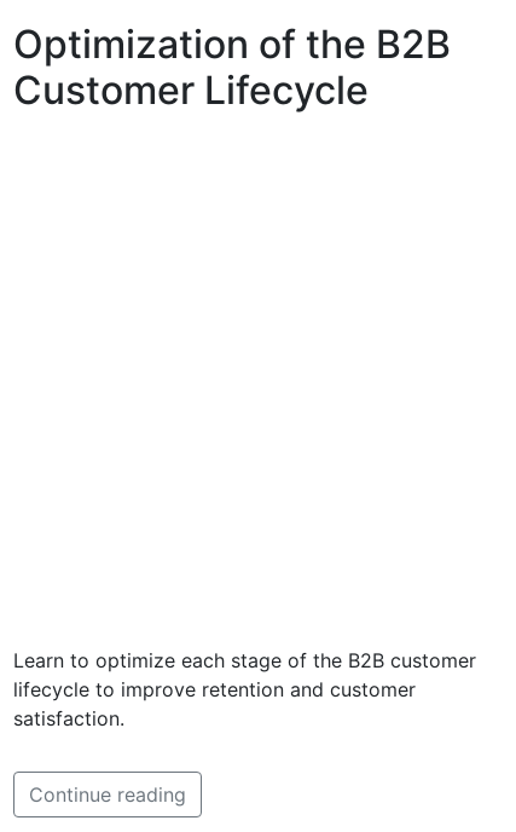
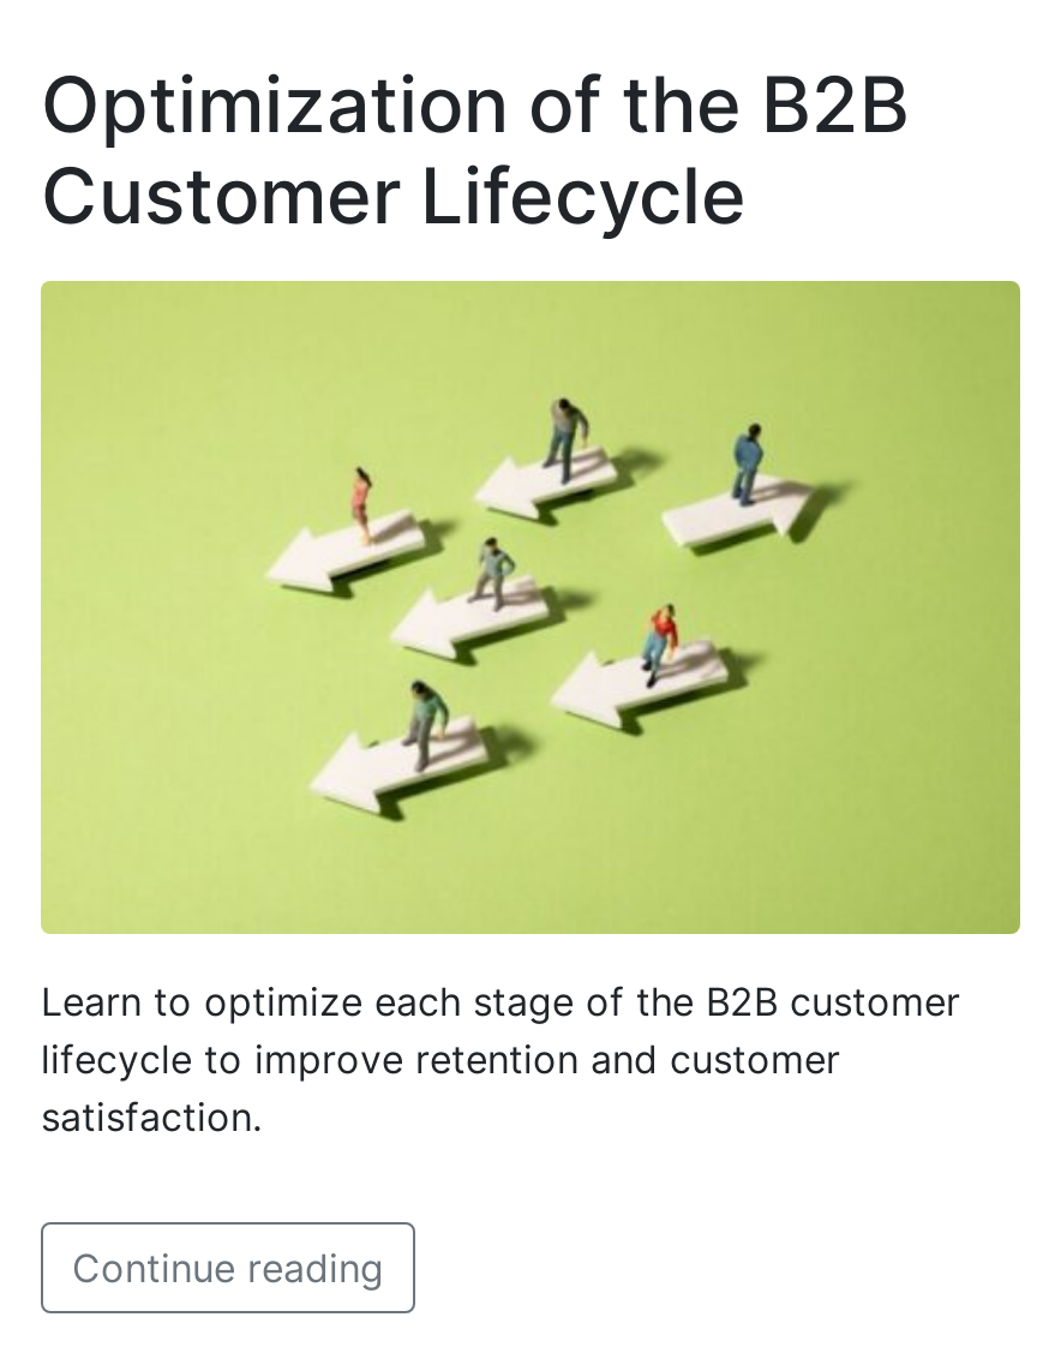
none -> [38,277,1023,938] [image]

